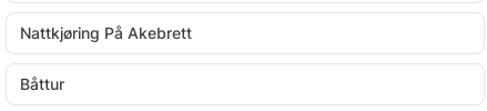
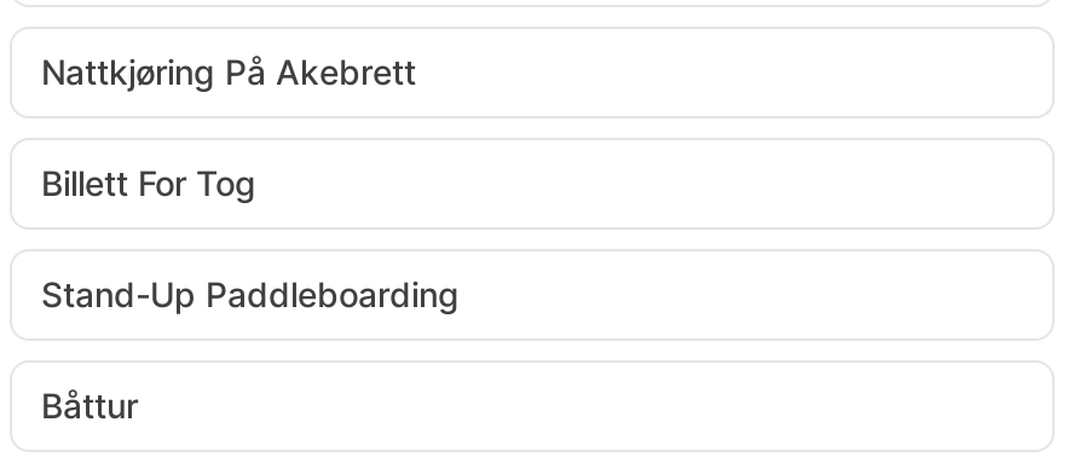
none -> [41,162,460,314] Billett For Tog | Stand-Up Paddleboarding

